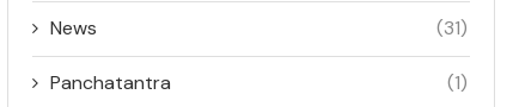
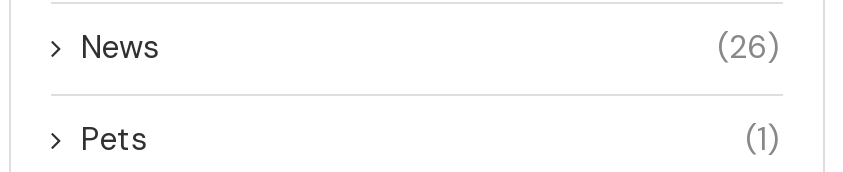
[436,15,468,40] (31) -> [717,25,779,67] (26)
[50,70,171,95] Panchatantra -> [81,117,147,159] Pets

